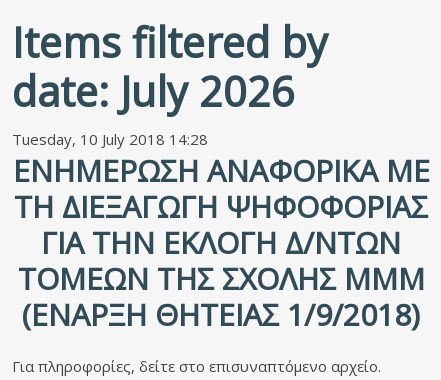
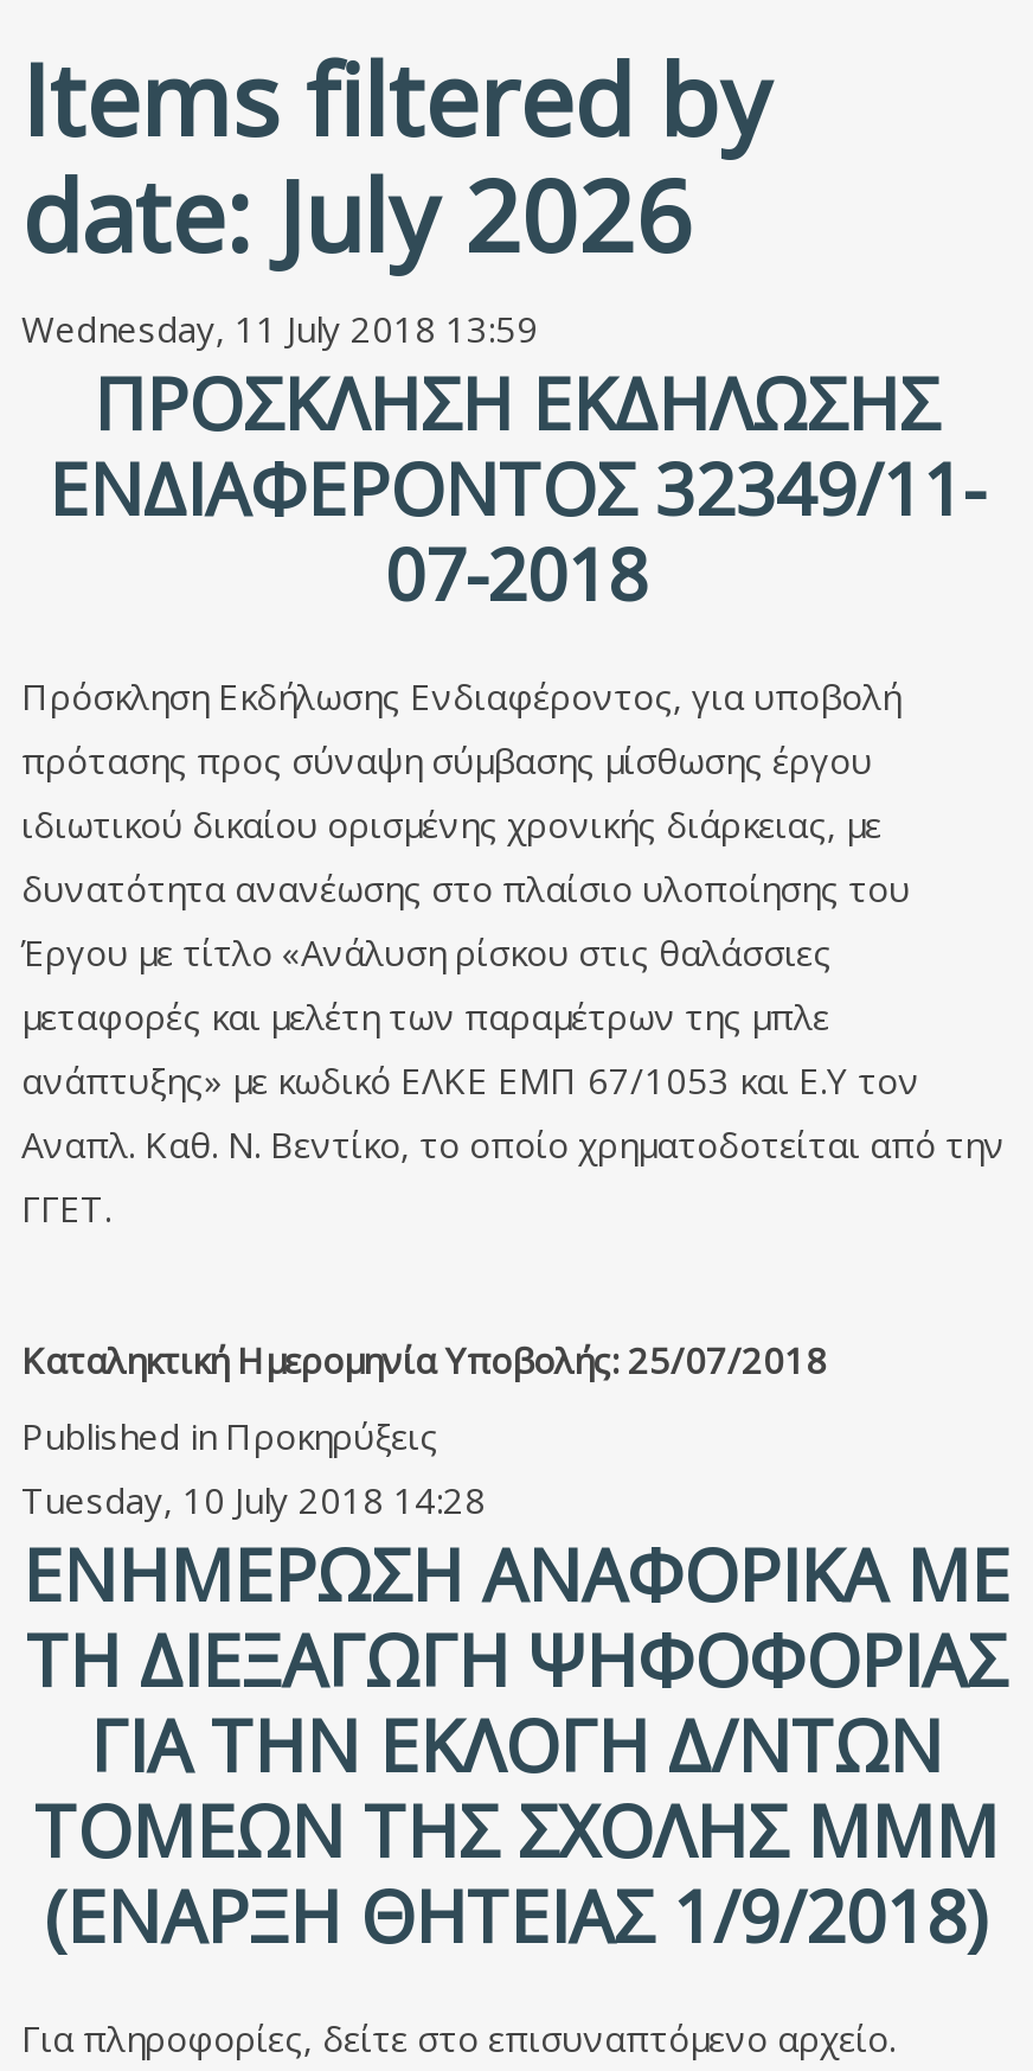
none -> [21,305,1005,1459] Wednesday, 11 July 2018 13:59 | ΠΡΌΣΚΛΗΣΗ ΕΚΔΉΛΩΣΗΣ | ΕΝΔΙΑΦΈΡΟΝΤΟΣ 32349/11- | 07-2018 | Πρόσκληση Εκδήλωσης Ενδιαφέροντος, για υποβολή | πρότασης προς σύναψη σύμβασης μίσθωσης έργου | ιδιωτικού δικαίου ορισμένης χρονικής διάρκειας, με | δυνατότητα ανανέωσης στο πλαίσιο υλοποίησης του | Έργου με τίτλο «Ανάλυση ρίσκου στις θαλάσσιες | μεταφορές και μελέτη των παραμέτρων της μπλε | ανάπτυξης» με κωδικό ΕΛΚΕ ΕΜΠ 67/1053 και Ε.Υ τον | Αναπλ. Καθ. Ν. Βεντίκο, το οποίο χρηματοδοτείται από την | ΓΓΕΤ. | Καταληκτική Ημερομηνία Υποβολής: 25/07/2018 | Published in Προκηρύξεις

